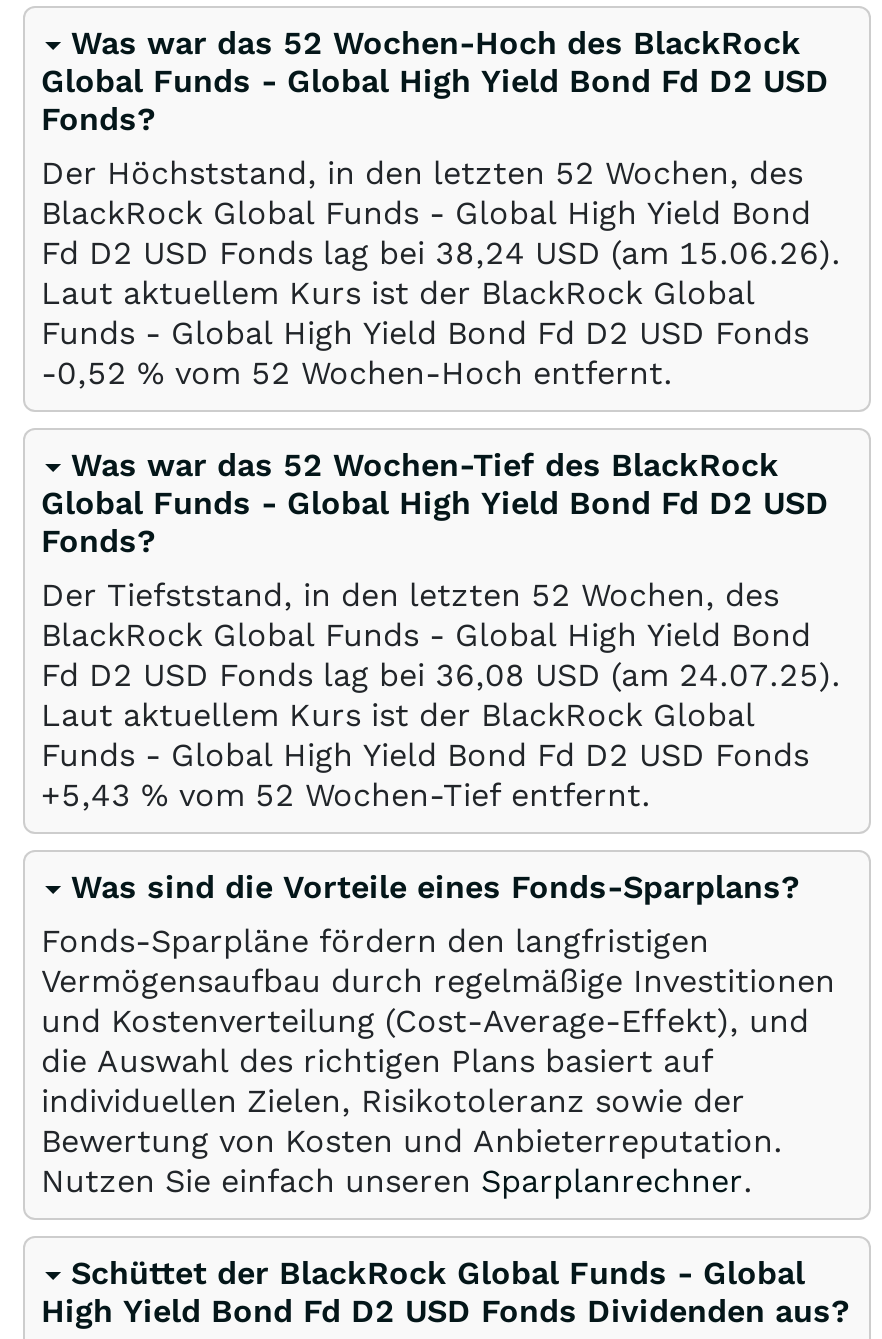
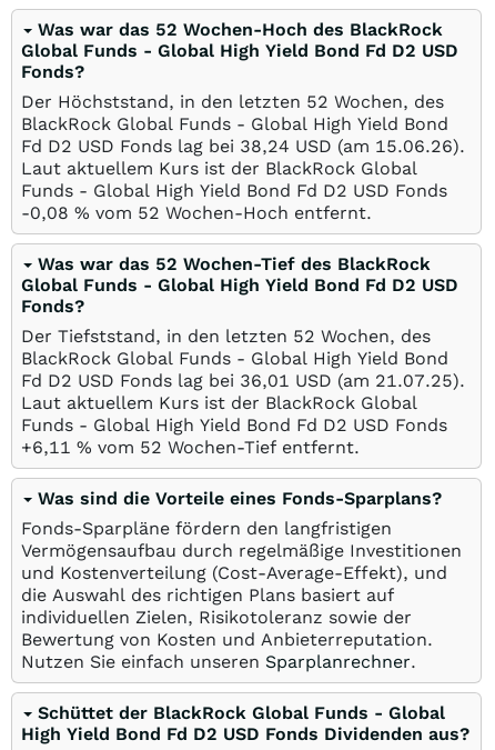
[41,354,673,392] -0,52% vom 52 Wochen-Hoch entfernt. -> [21,202,372,223] -0,08% vom 52 Wochen-Hoch entfernt.
[41,656,841,694] Fd D2 USD Fonds lag bei 36,08 USD (am 24.07.25). -> [21,370,465,391] Fd D2 USD Fonds lag bei 36,01 USD (am 21.07.25).
[41,776,651,814] +5,43% vom 52 Wochen-Tief entfernt. -> [21,437,360,458] +6,11% vom 52 Wochen-Tief entfernt.

